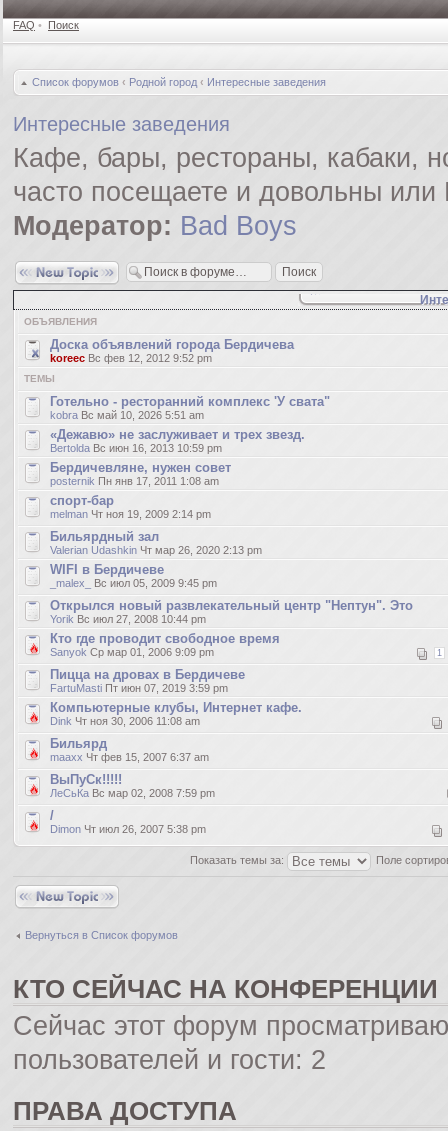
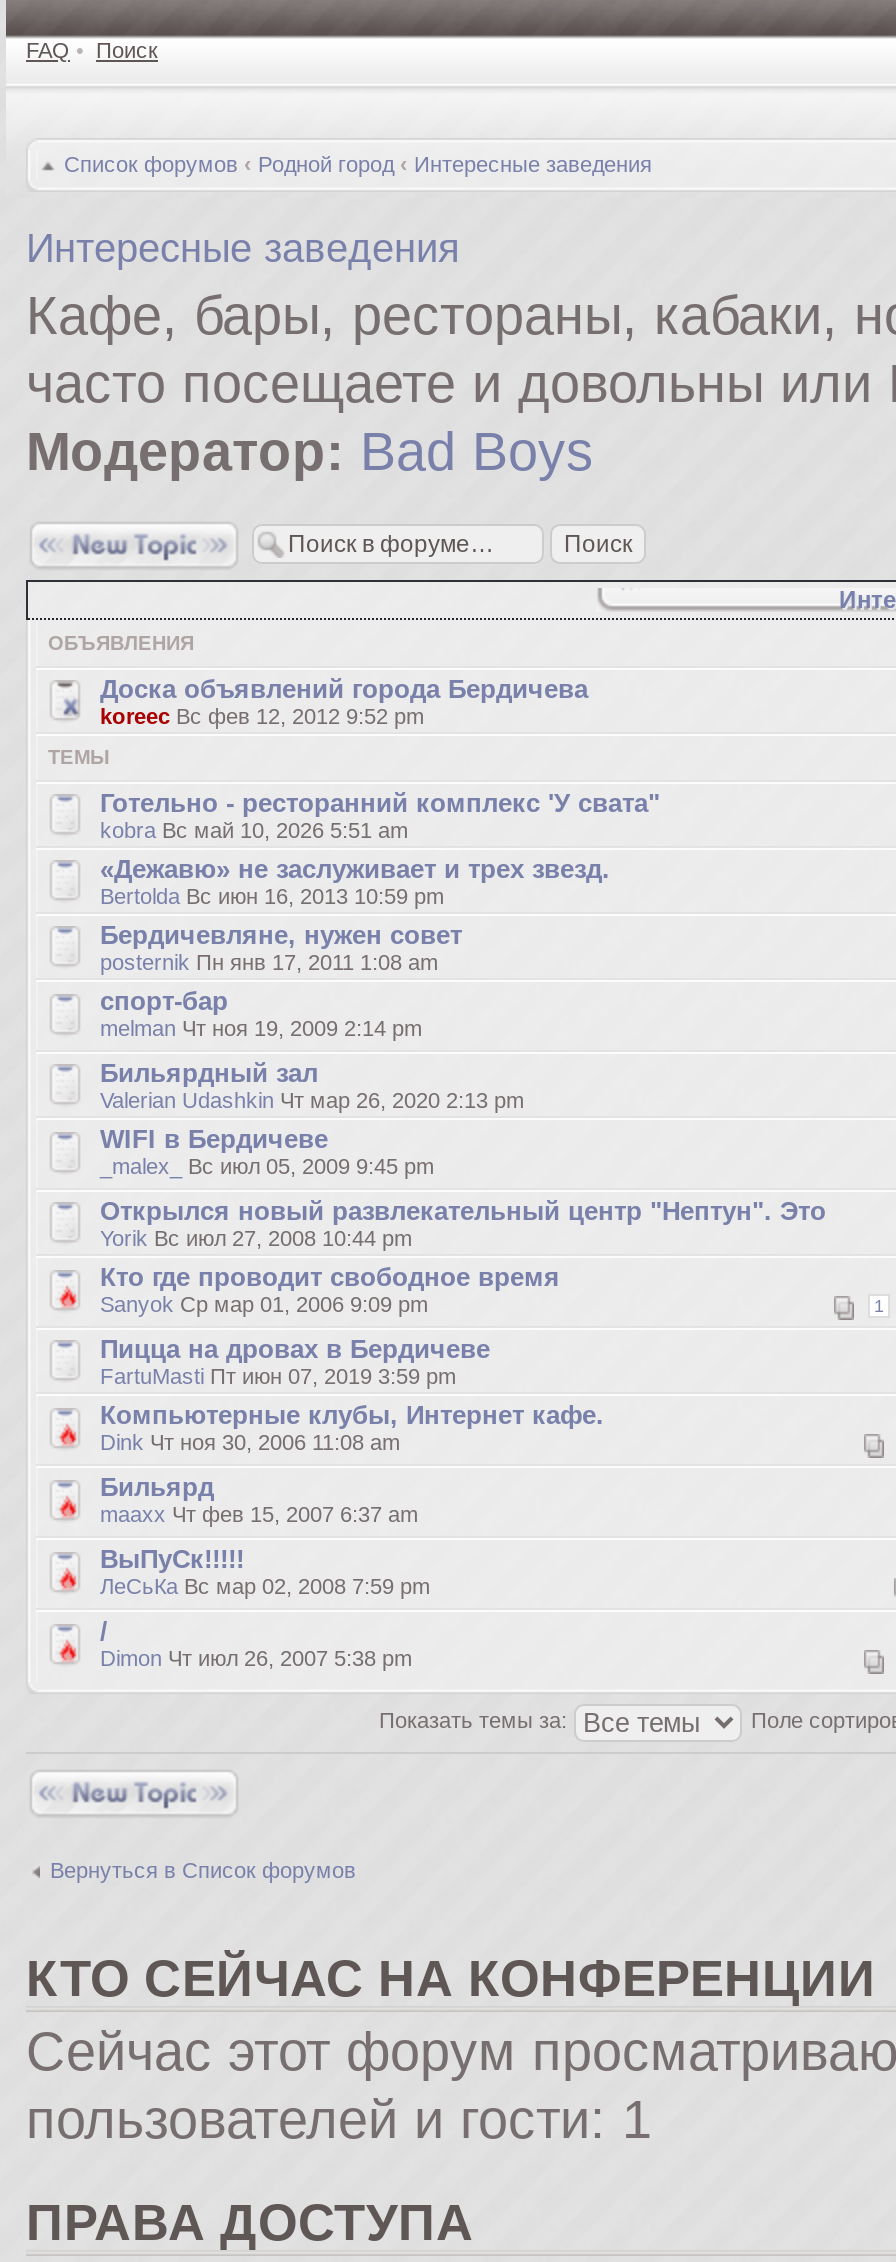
[13,1045,326,1075] пользователей и гости: 2 -> [26,2090,652,2150] пользователей и гости: 1

